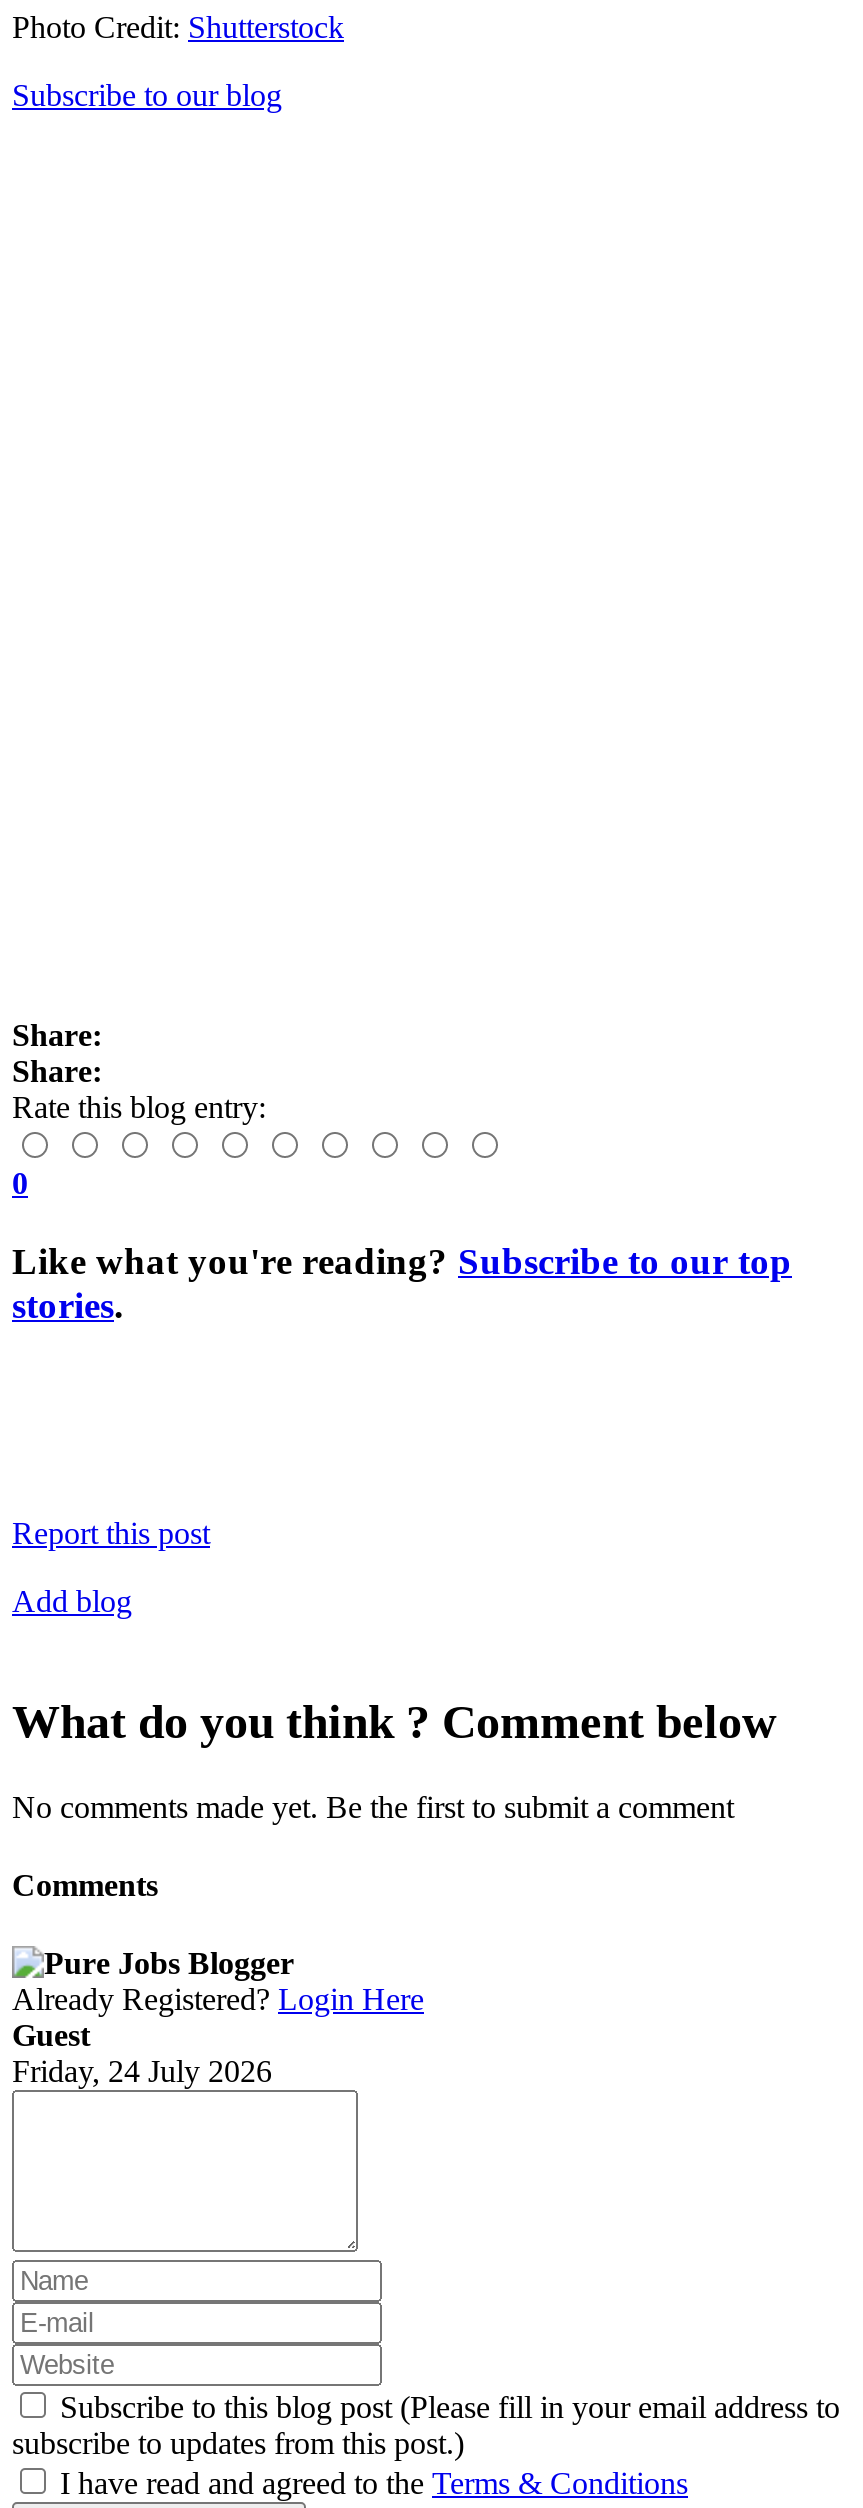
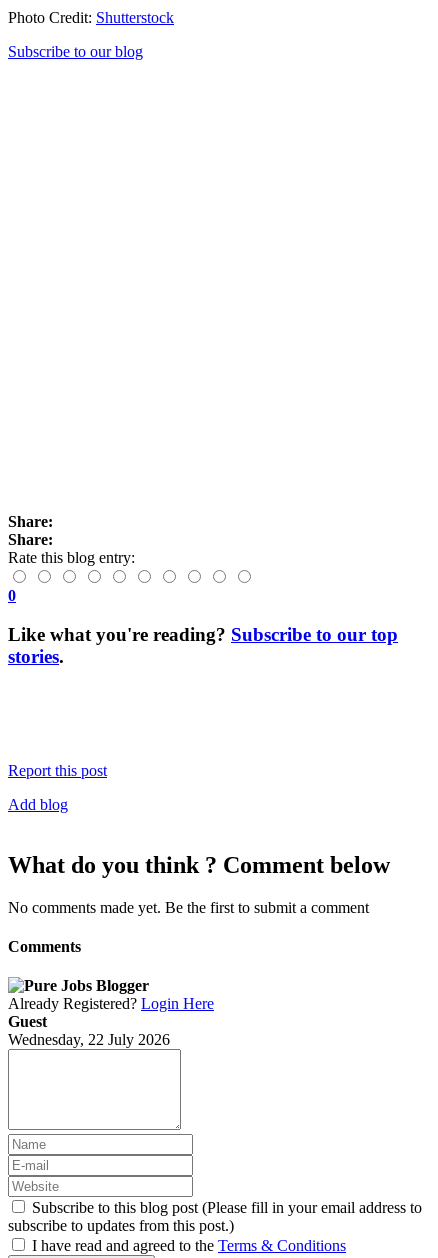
[12,2055,272,2089] Friday, 24 July 2026 -> [8,1031,170,1048] Wednesday, 22 July 2026

